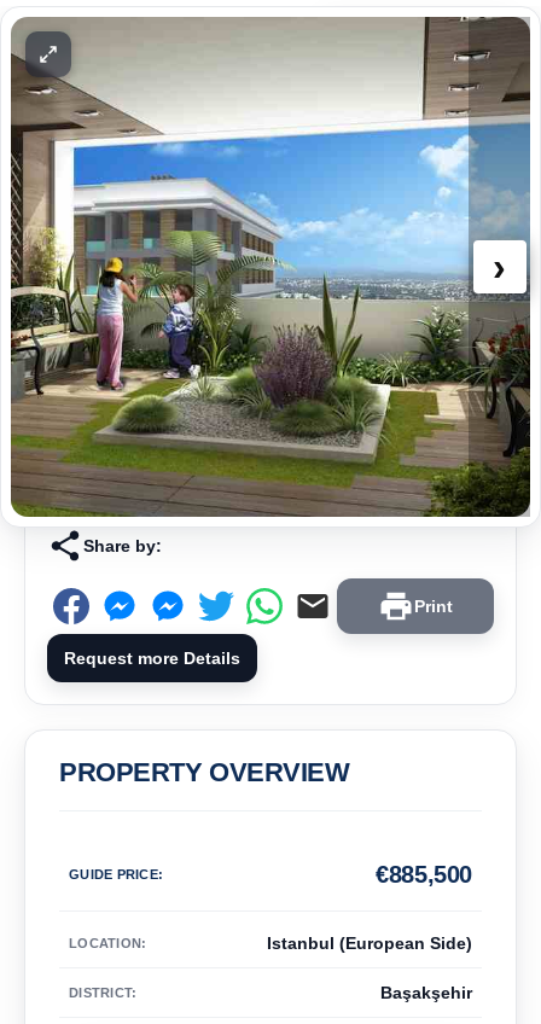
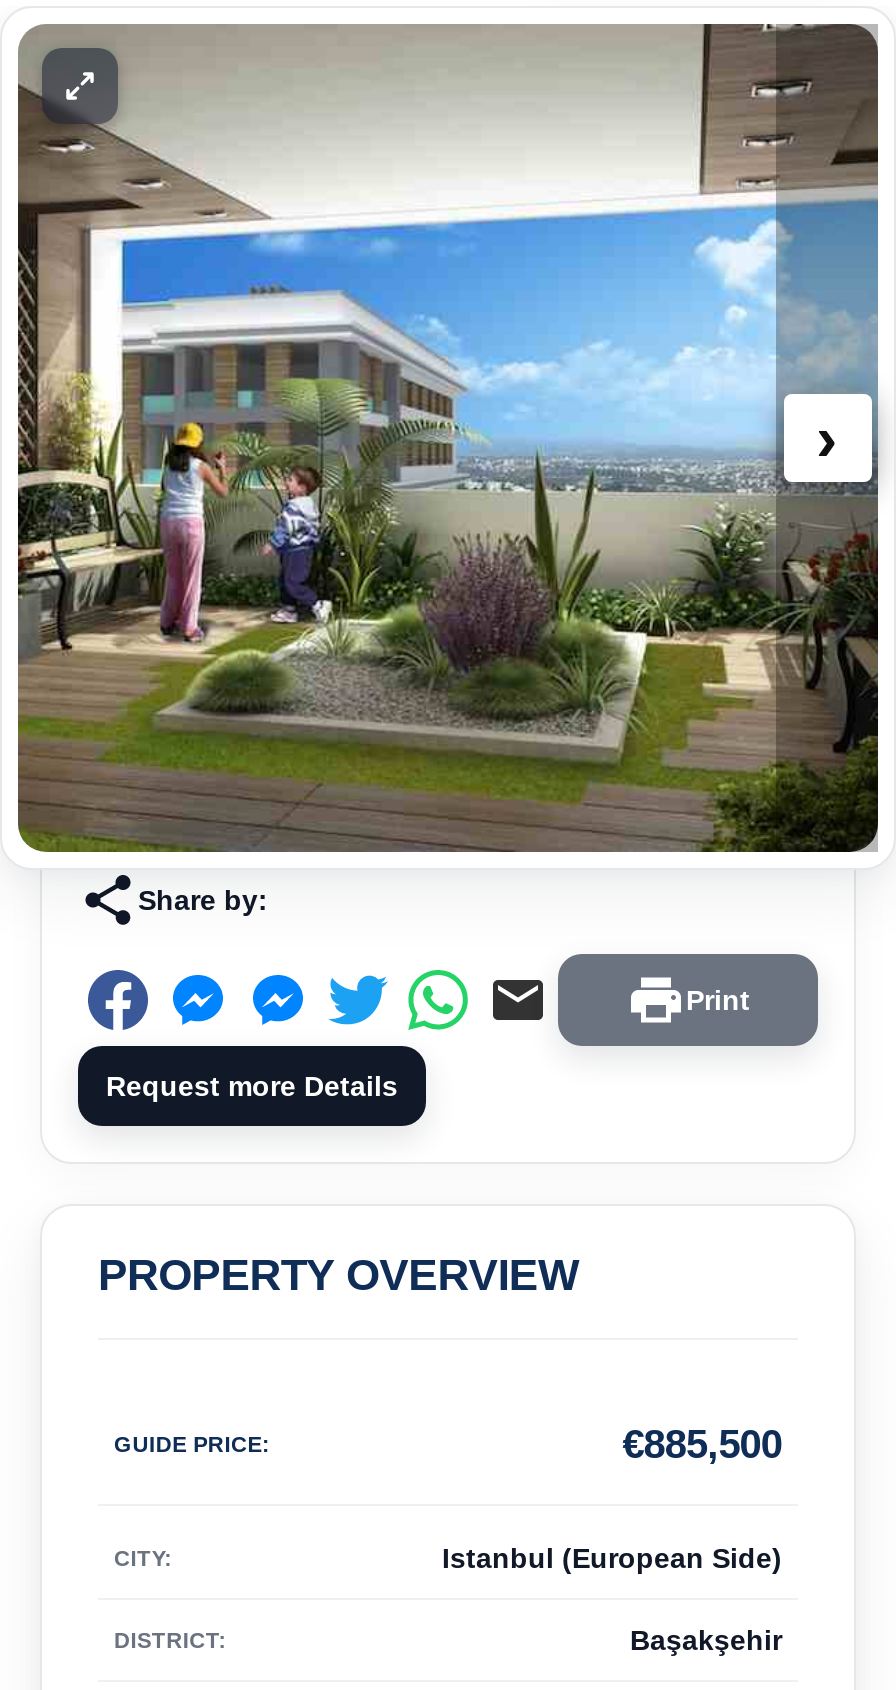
[69,935,147,950] LOCATION: -> [114,1545,173,1569] CITY:

